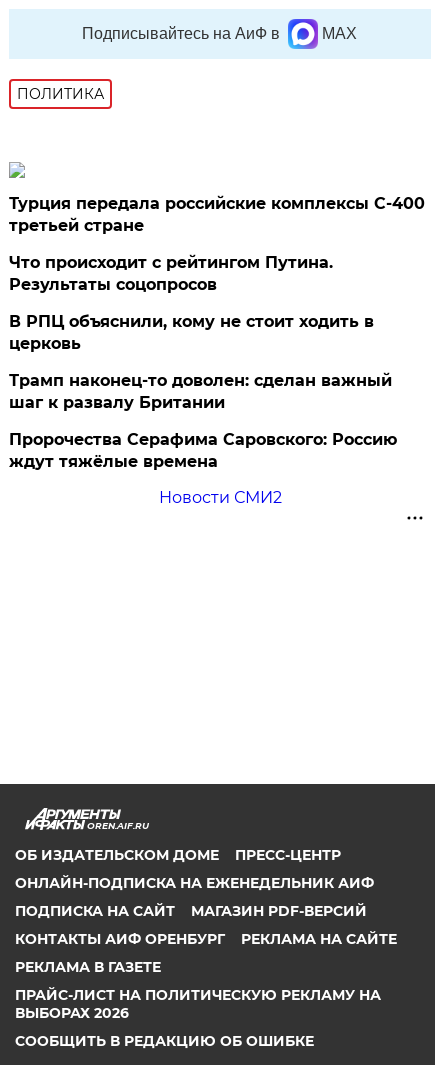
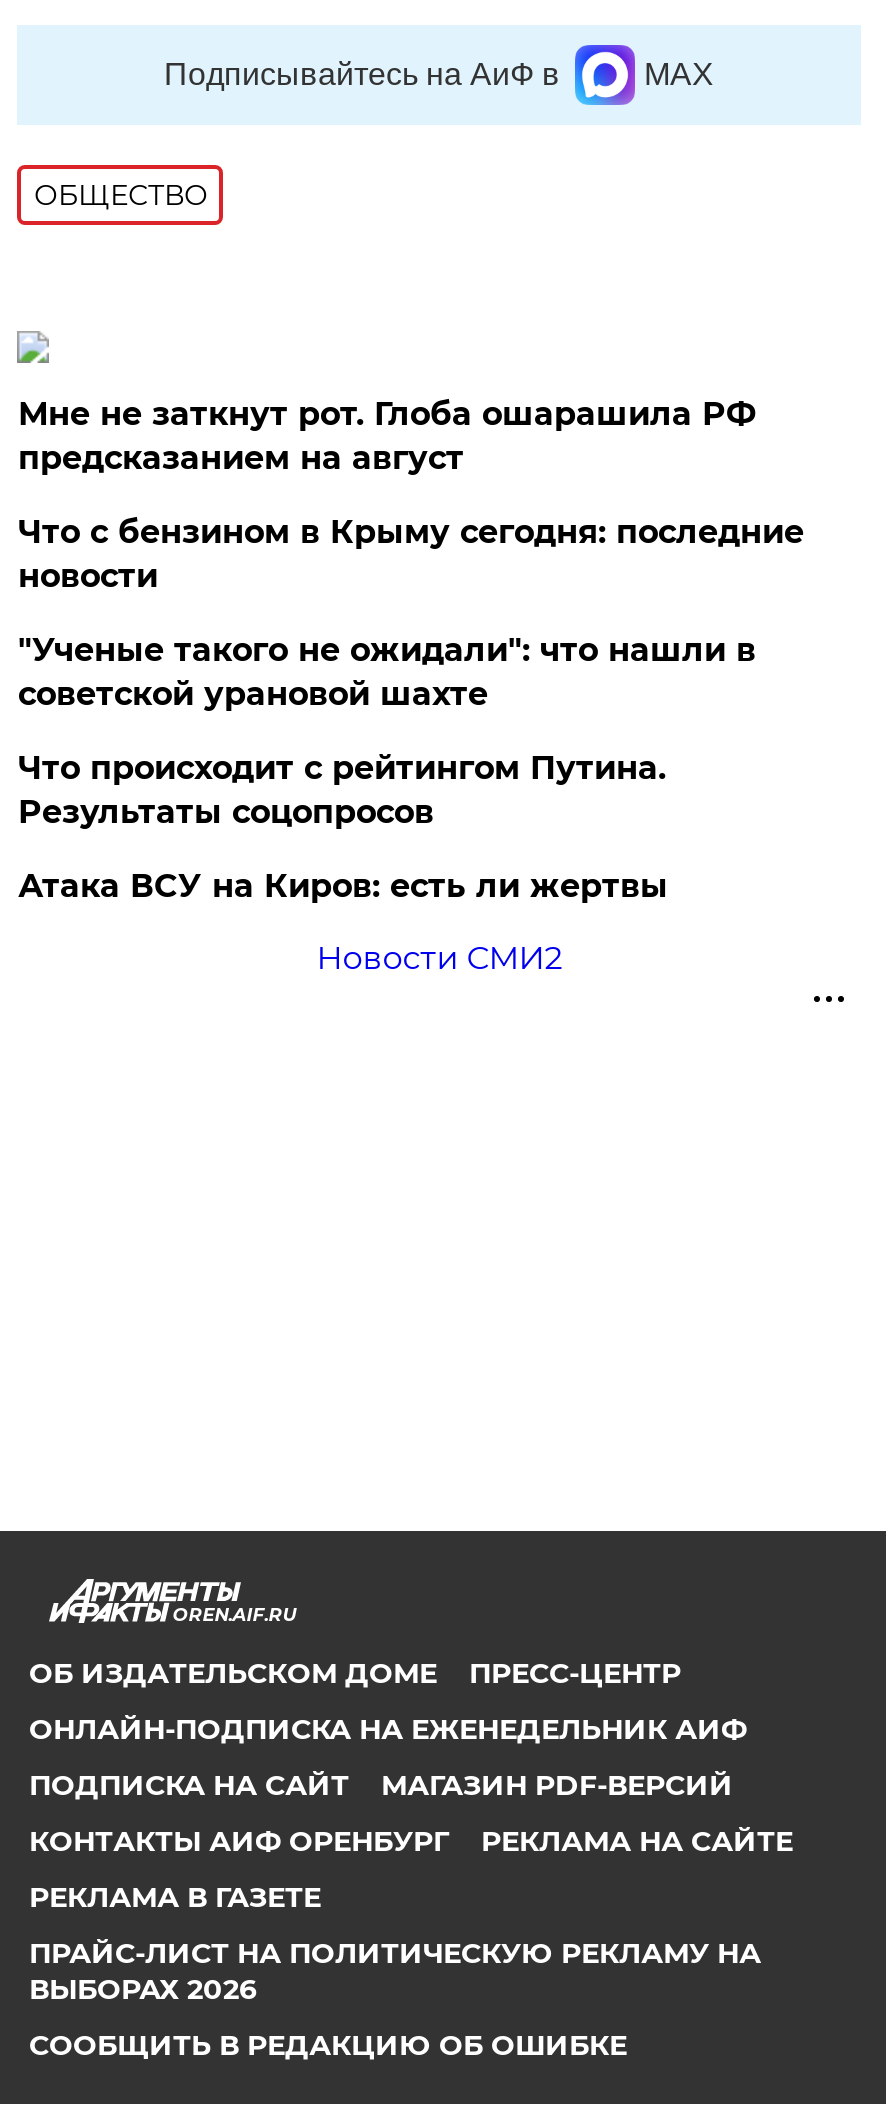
[17,85,104,103] ПОЛИТИКА -> [34,177,208,213] ОБЩЕСТВО
[9,194,425,235] Турция передала российские комплексы С-400 | третьей стране -> [18,395,804,713] Мне не заткнут рот. Глоба ошарашила РФ | предсказанием на август | Что с бензином в Крыму сегодня: последние | новости | "Ученые такого не ожидали": что нашли в | советской урановой шахте
moved [9,253,333,294] -> [18,749,666,831]: Что происходит с рейтингом Путина. | Результаты соцопросов
[9,312,397,471] В РПЦ объяснили, кому не стоит ходить в | церковь | Трамп наконец-то доволен: сделан важный | шаг к развалу Британии | Пророчества Серафима Саровского: Россию | ждут тяжёлые времена -> [18,867,668,905] Атака ВСУ на Киров: есть ли жертвы

